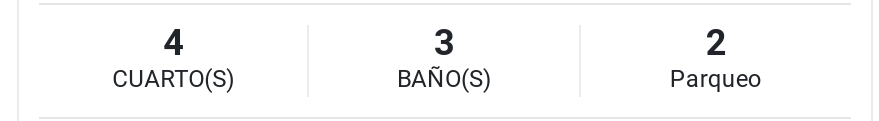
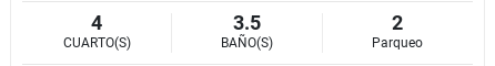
[434,21,454,63] 3 -> [233,11,261,34] 3.5

